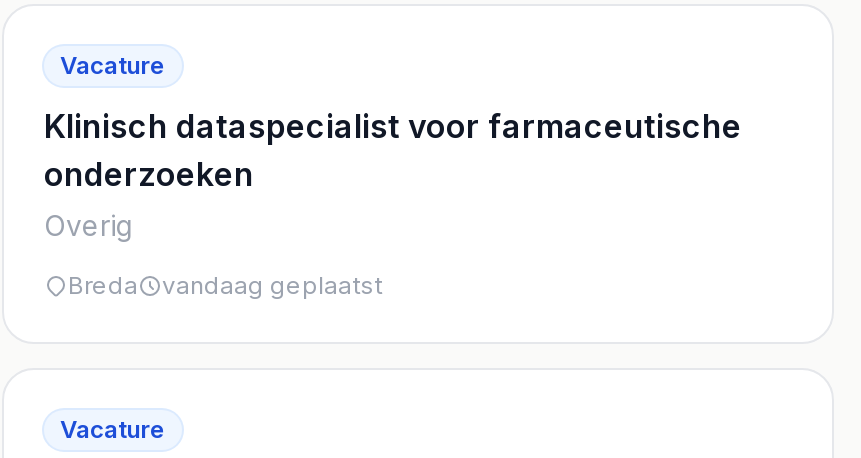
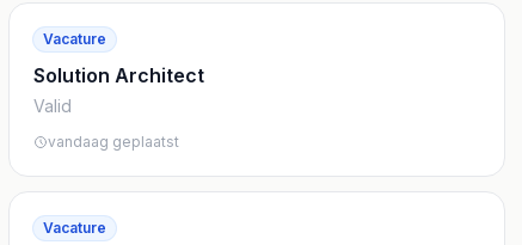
[44,106,742,300] Klinisch dataspecialist voor farmaceutische | onderzoeken | Overig | Breda -> [33,63,204,116] Solution Architect | Valid

